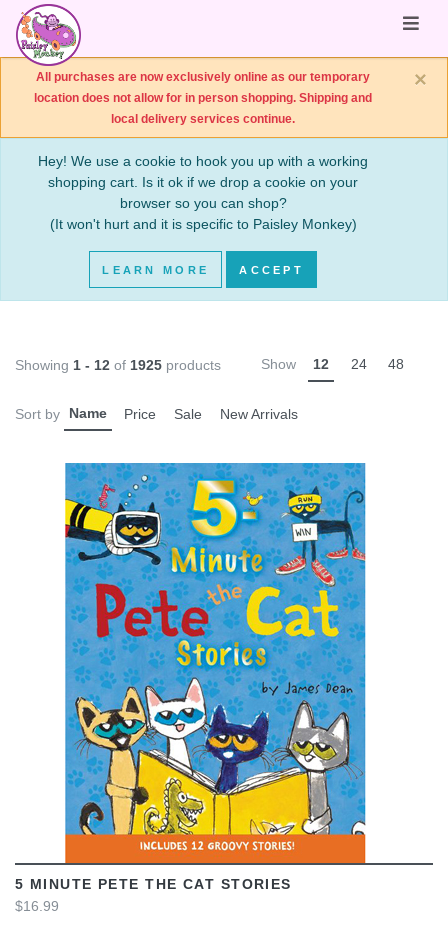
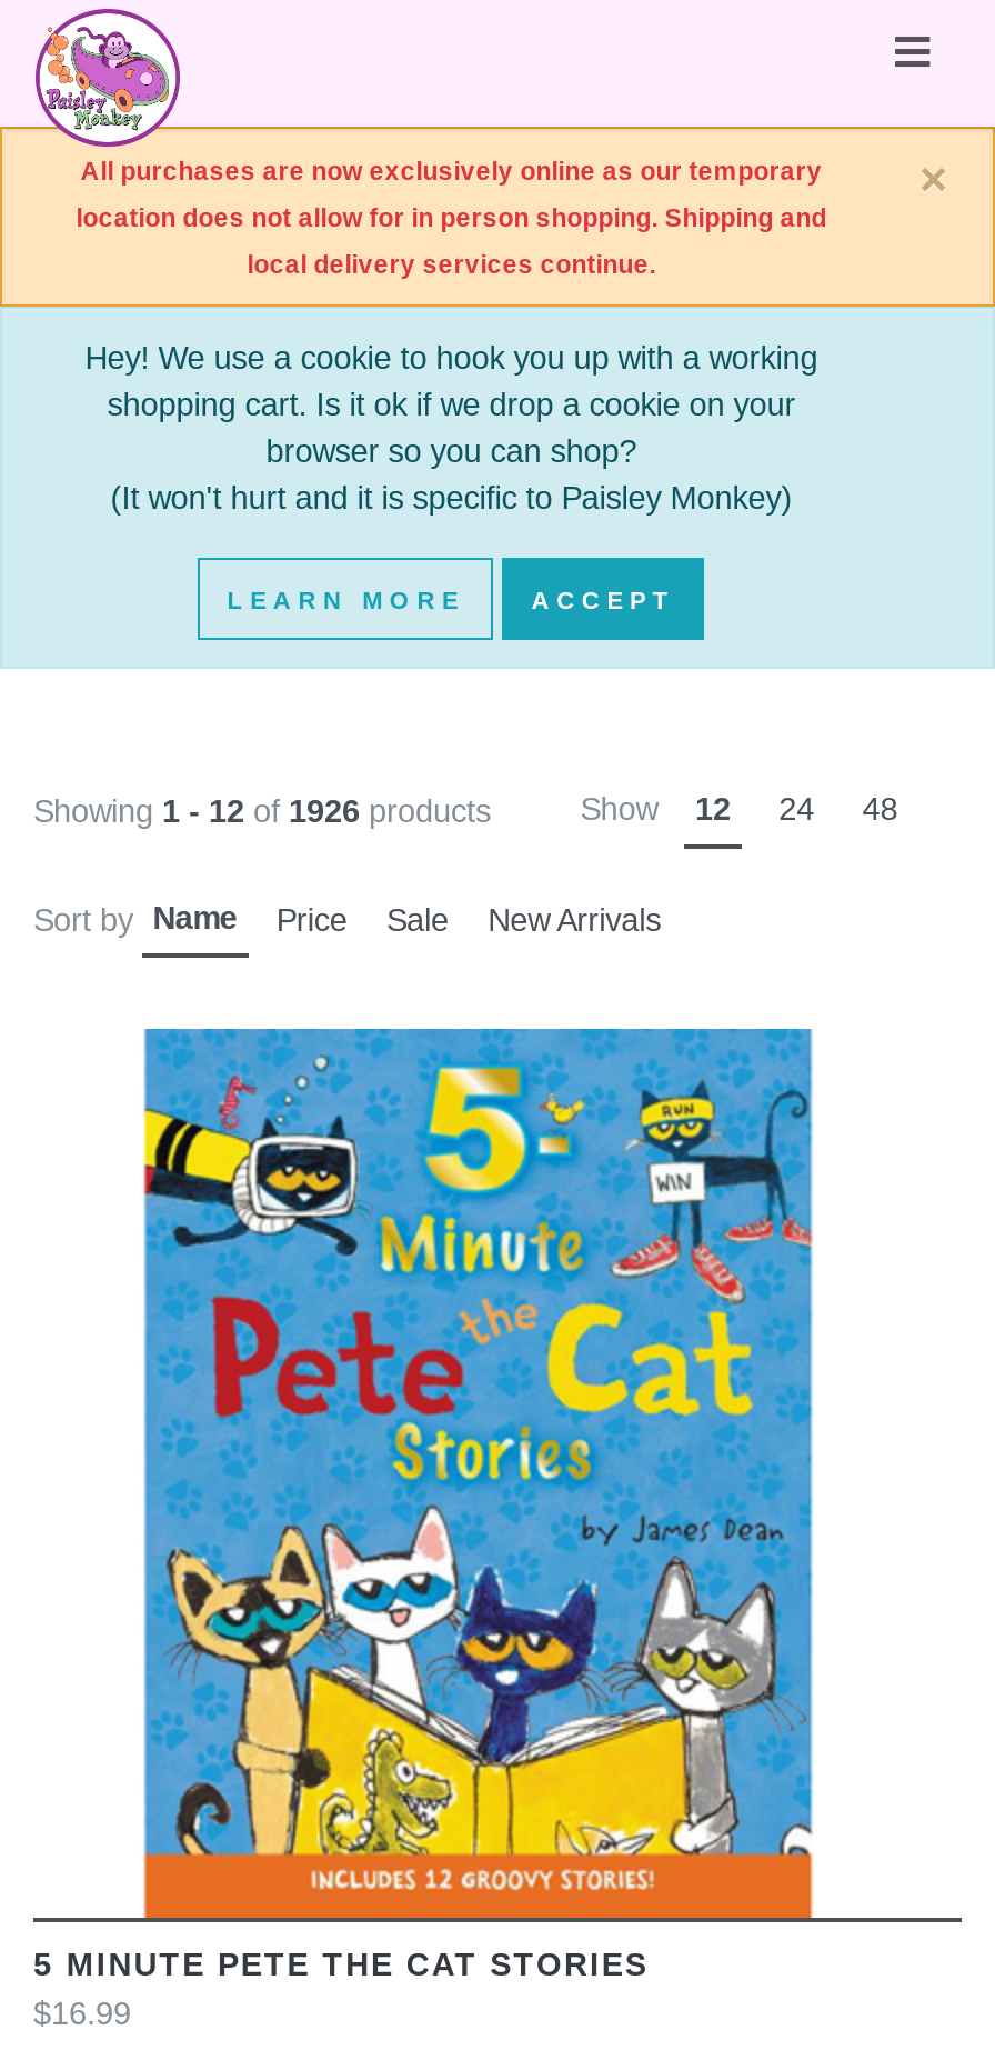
[15,357,221,373] Showing 1 - 12 of 1925 products -> [33,794,491,829] Showing 1 - 12 of 1926 products

